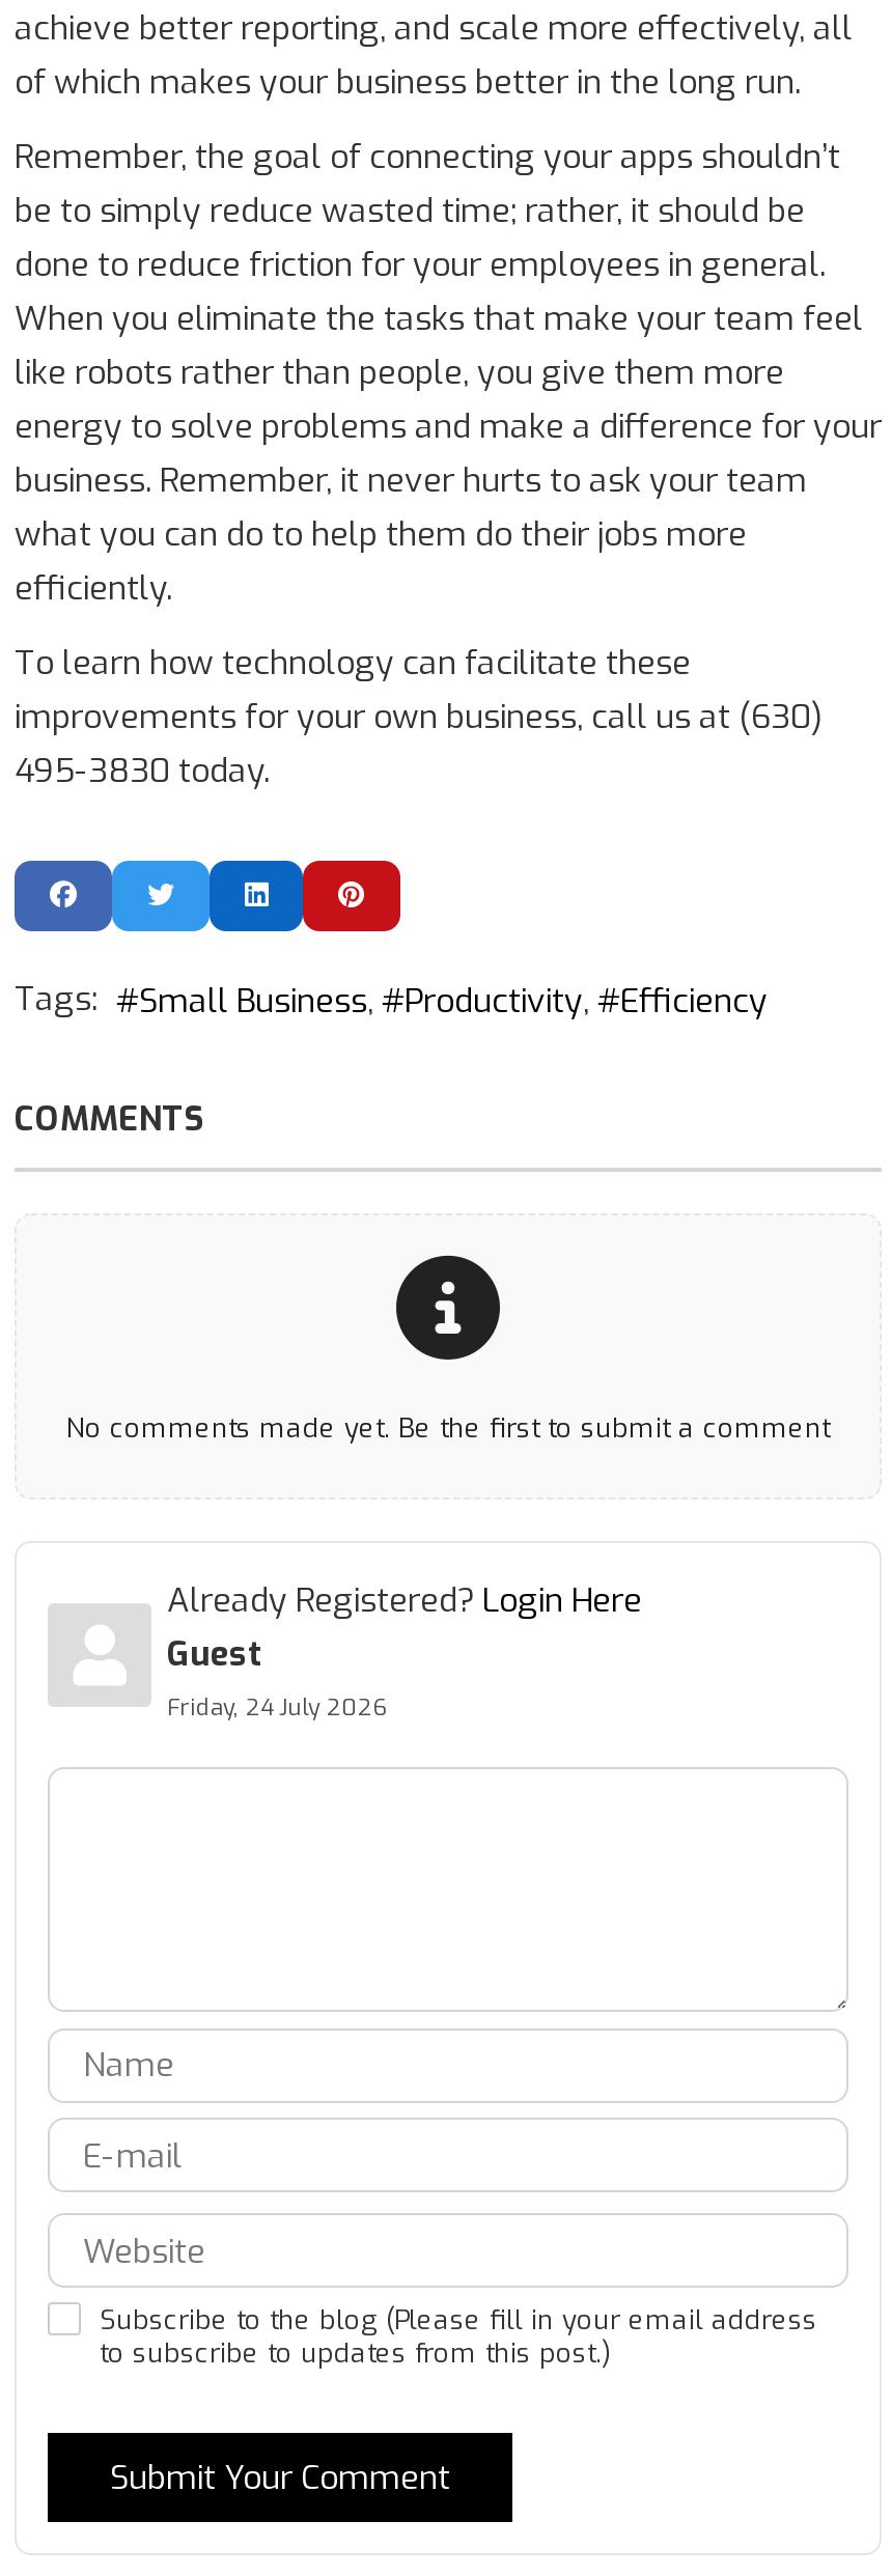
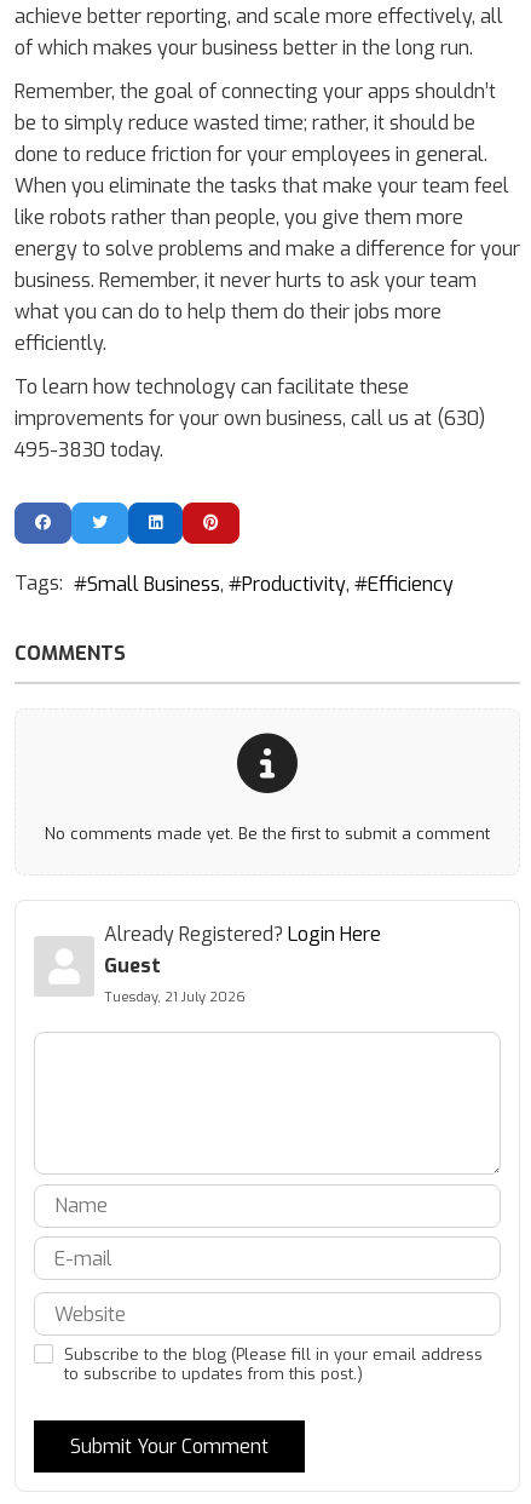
[167,1692,389,1724] Friday, 24 July 2026 -> [103,988,245,1006] Tuesday, 21 July 2026

